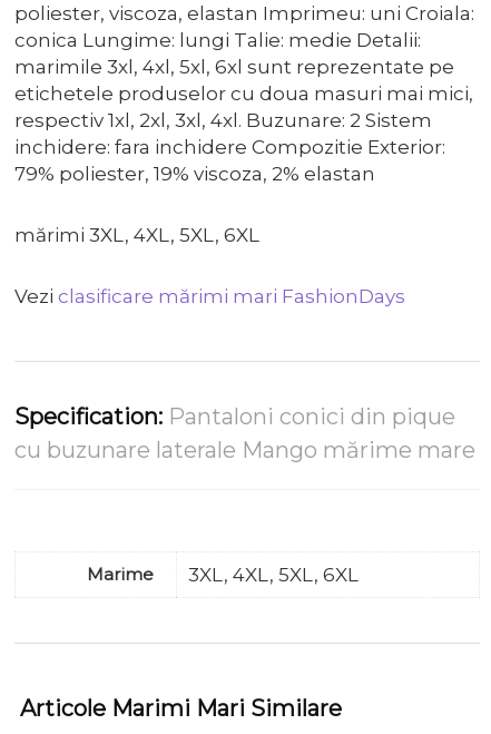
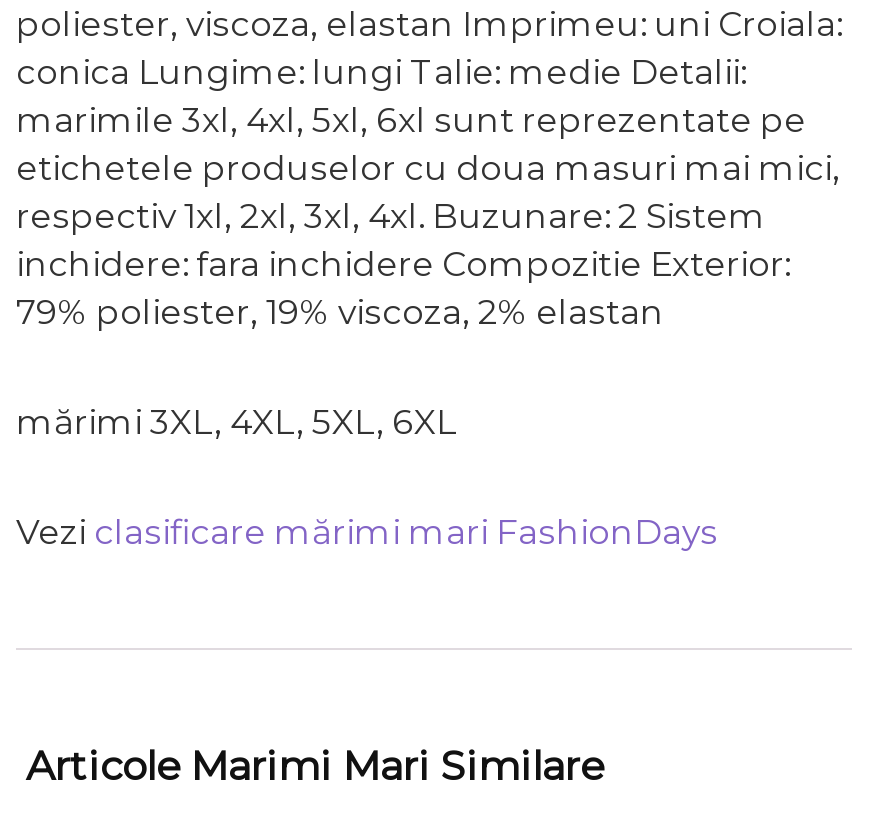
[14,404,475,464] Specification: Pantaloni conici din pique | cu buzunare laterale Mango mărime mare -> none
[87,564,359,586] Marime | 3XL, 4XL, 5XL, 6XL -> none

